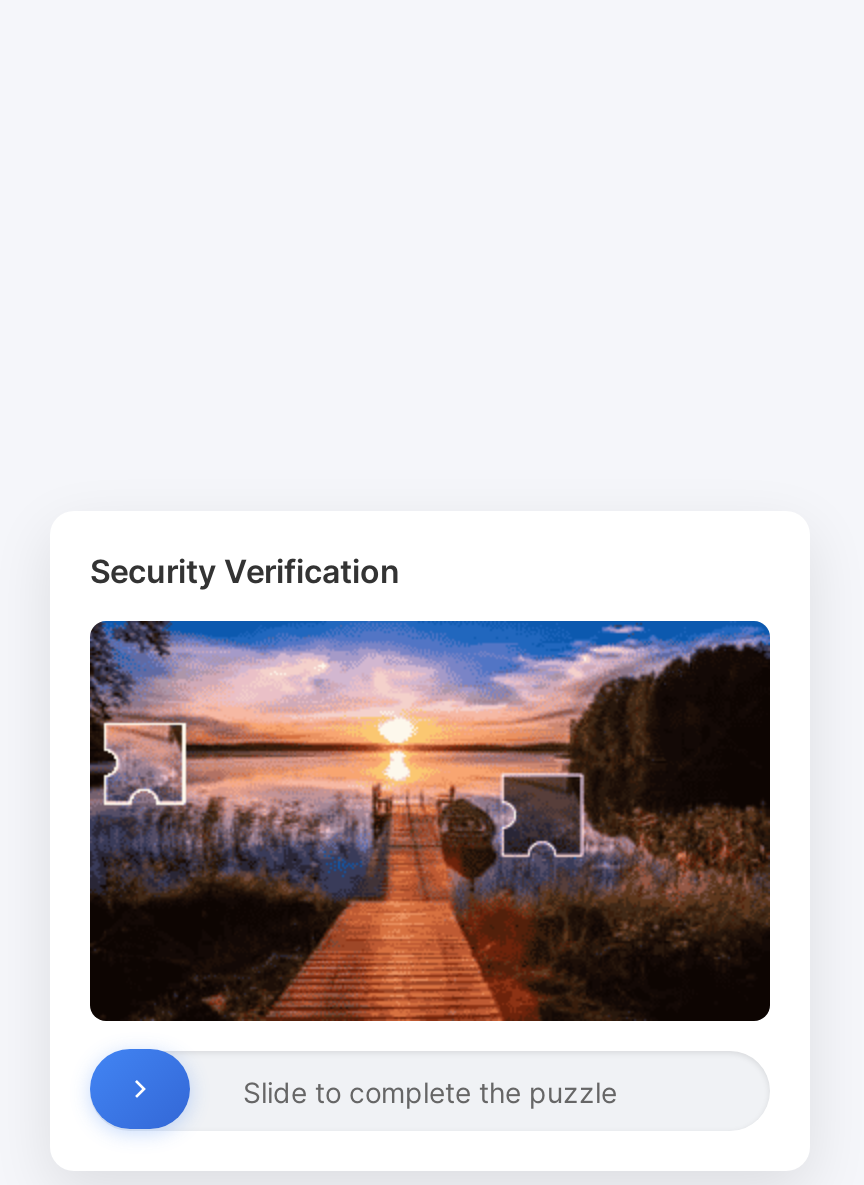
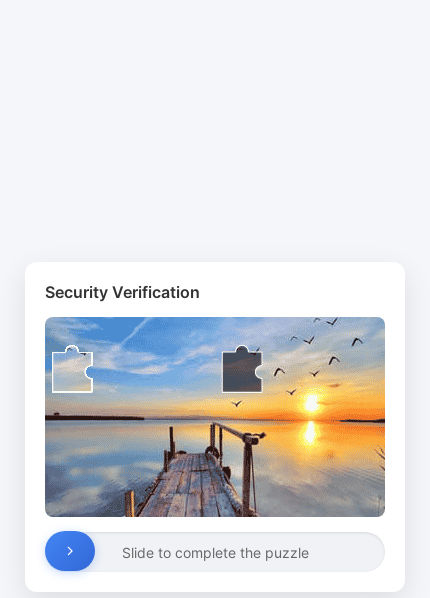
[88,619,772,1023] [image] -> [44,316,386,518] [image]

